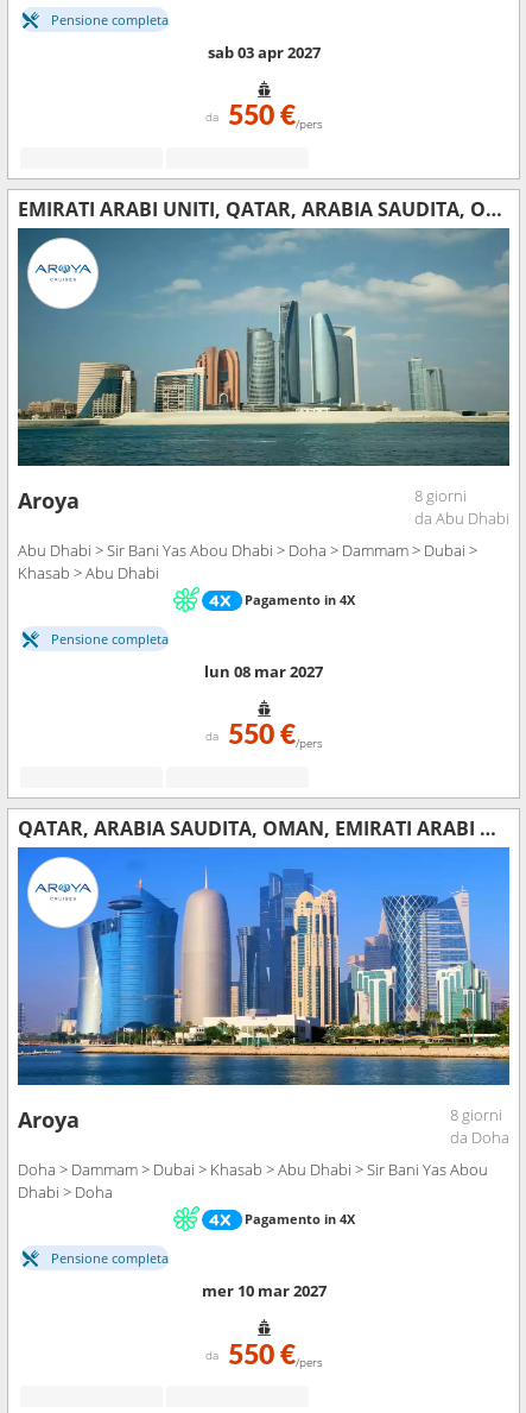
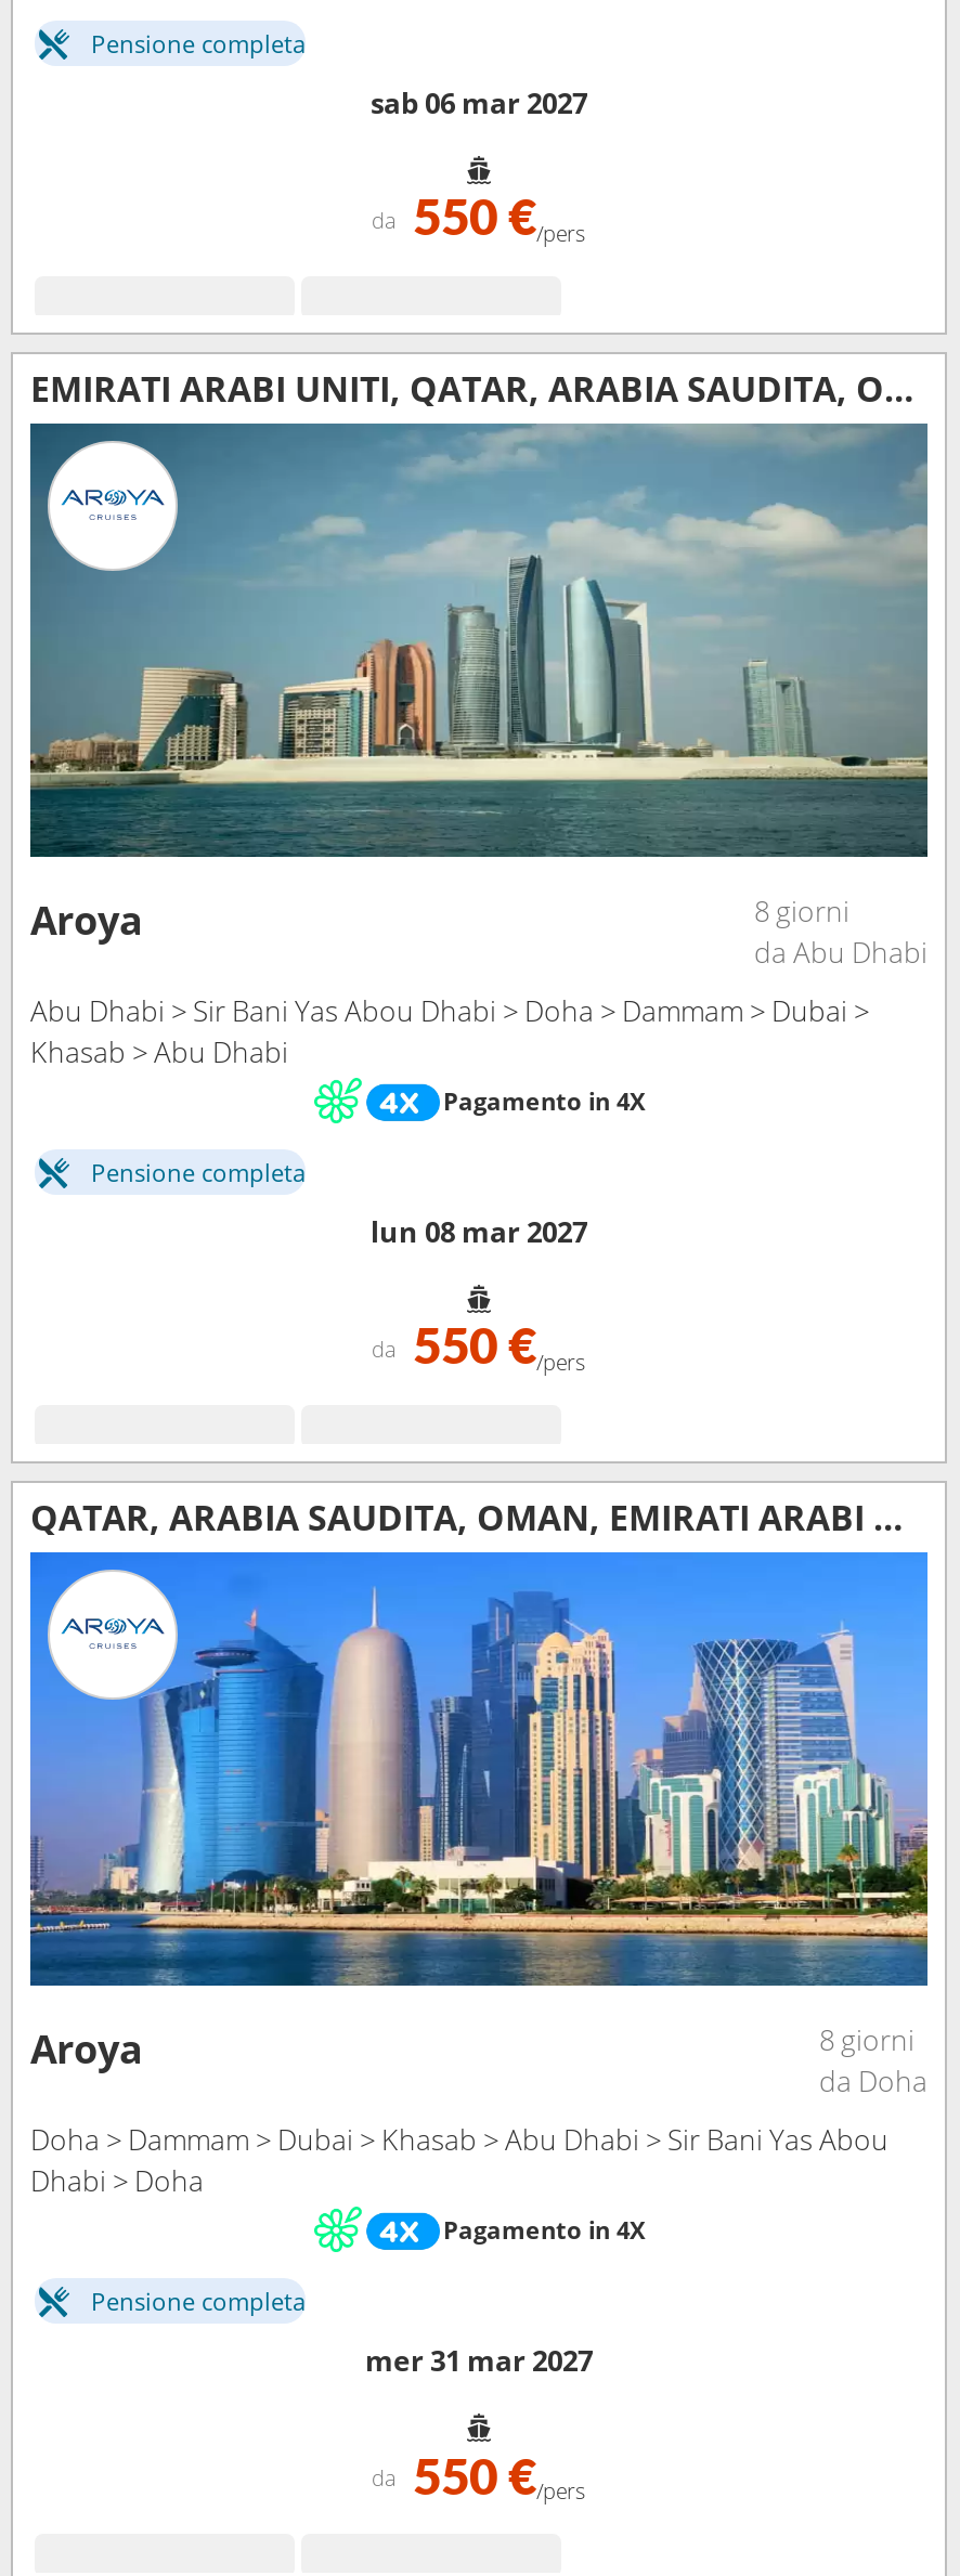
[207,41,320,63] sab 03 apr 2027 -> [371,83,587,122] sab 06 mar 2027
[201,1280,326,1301] mer 10 mar 2027 -> [365,2341,593,2380] mer 31 mar 2027

